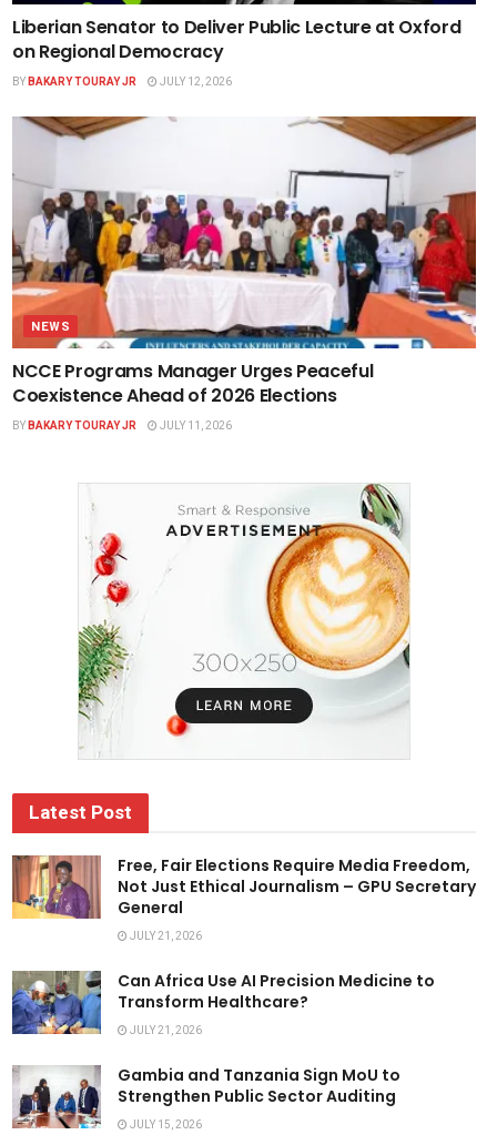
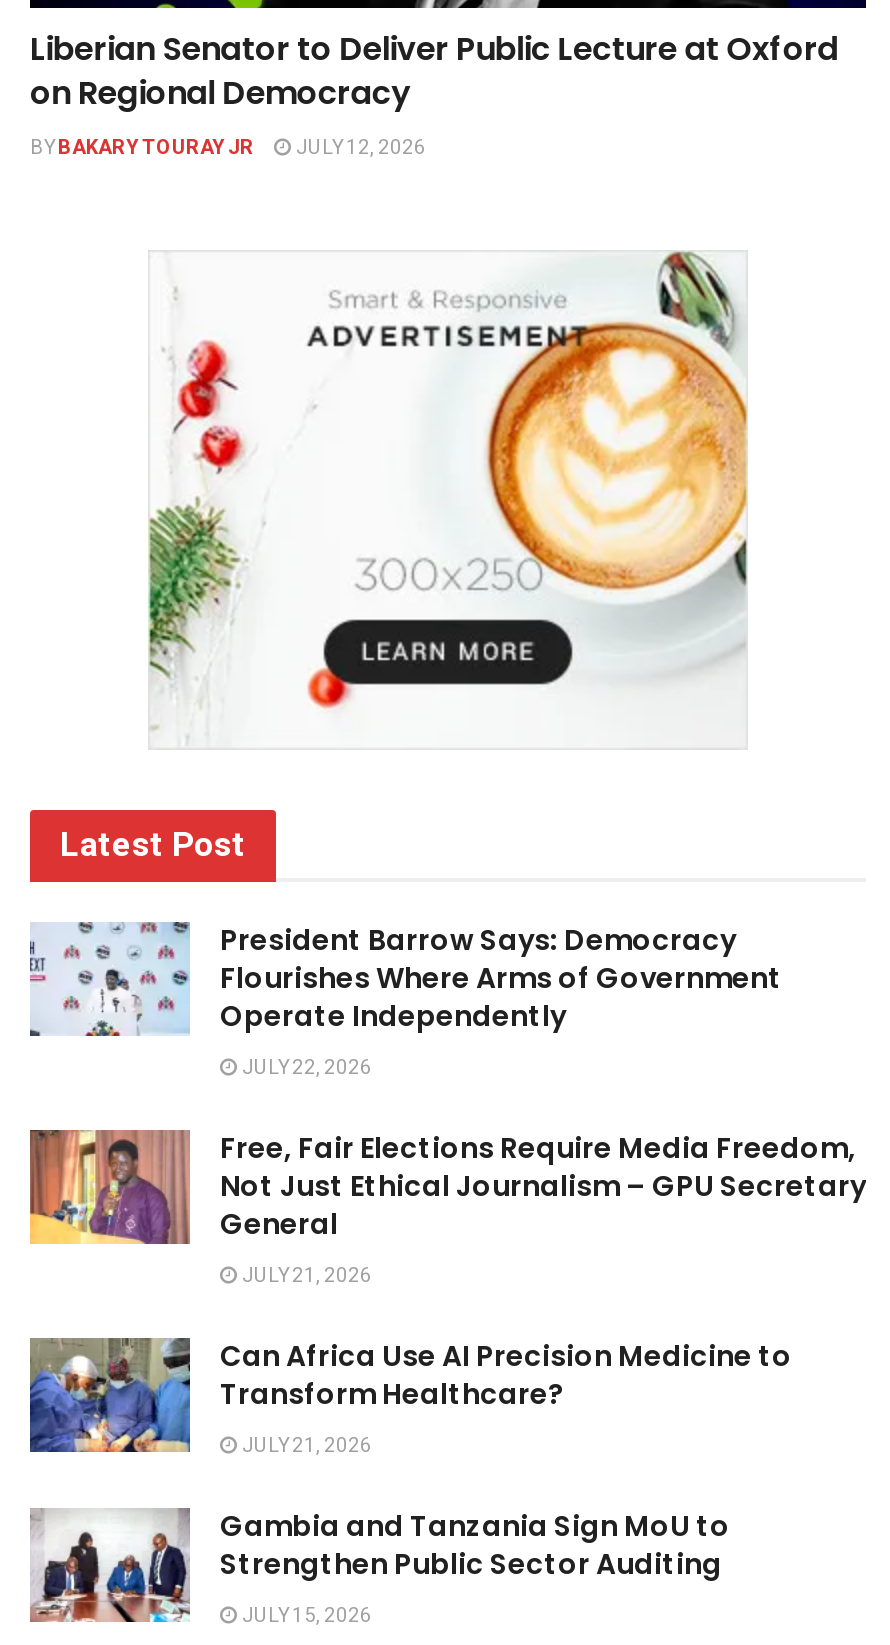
[11,115,477,434] [image] | NEWS | NCCE Programs Manager Urges Peaceful | Coexistence Ahead of 2026 Elections | BY BAKARY TOURAY JR | JULY 11, 2026 -> none
moved [172,482,412,726] -> [318,248,750,688]: [image]
moved [29,527,146,827] -> [60,330,272,870]: [image] | Latest Post
none -> [28,920,782,1082] [image] | President Barrow Says: Democracy | Flourishes Where Arms of Government | Operate Independently | JULY 22, 2026

